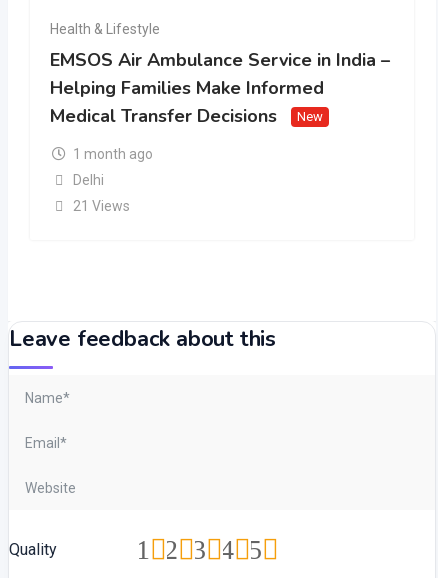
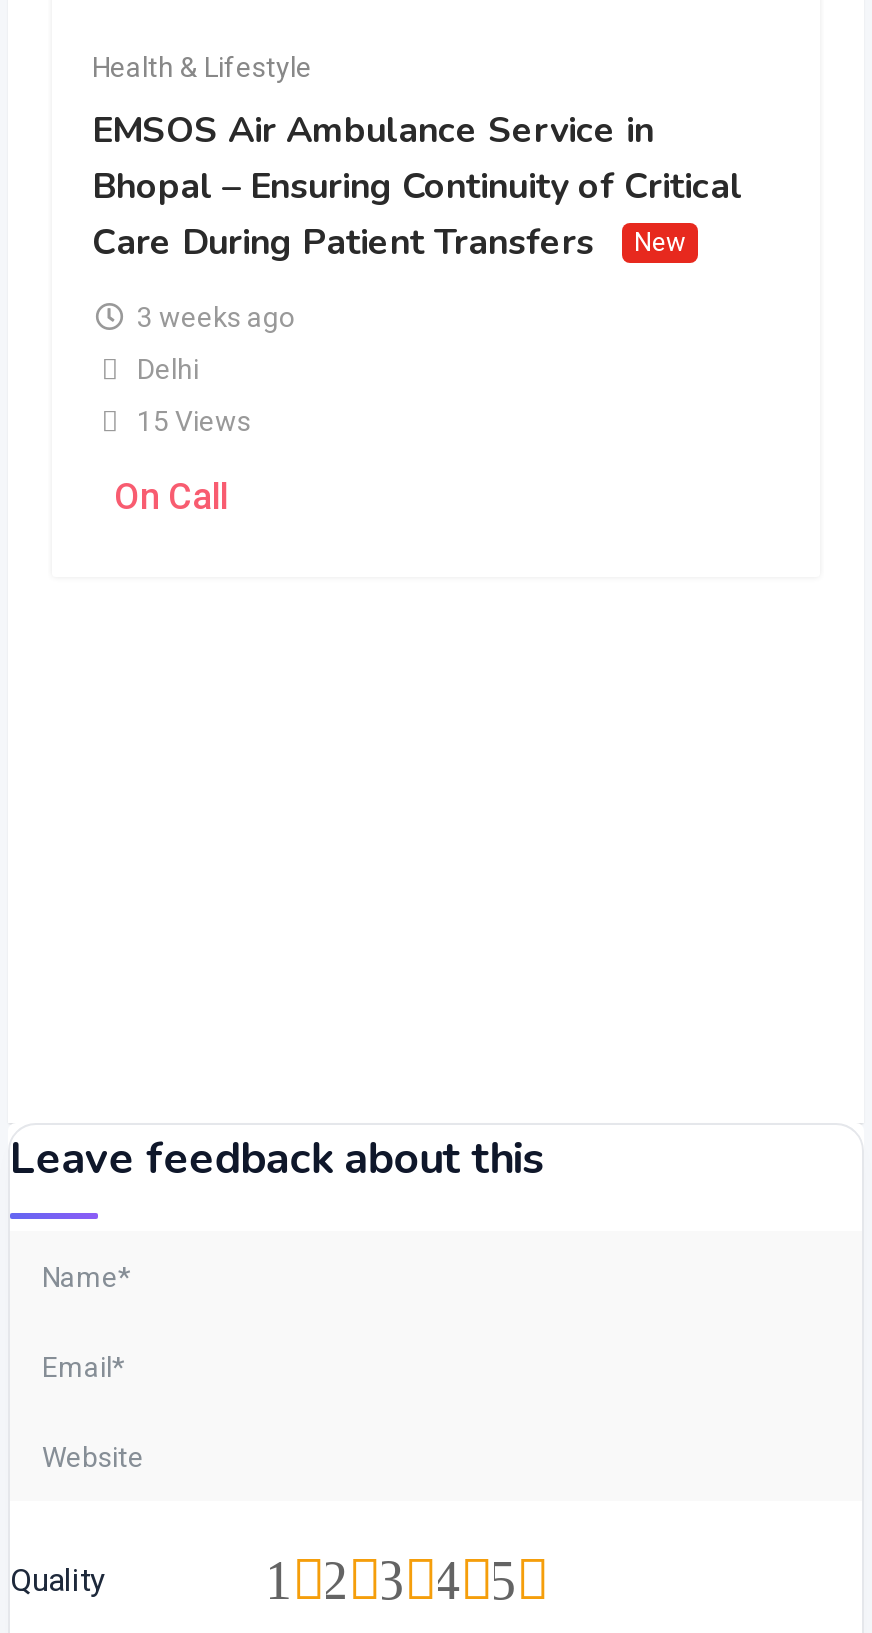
[50,48,390,128] EMSOS Air Ambulance Service in India – | Helping Families Make Informed | Medical Transfer Decisions -> [92,105,742,265] EMSOS Air Ambulance Service in | Bhopal – Ensuring Continuity of Critical | Care During Patient Transfers
[72,146,152,162] 1 month ago -> [137,301,295,333] 3 weeks ago
[72,198,129,214] 21 Views -> [114,405,251,517] 15 Views | On Call

